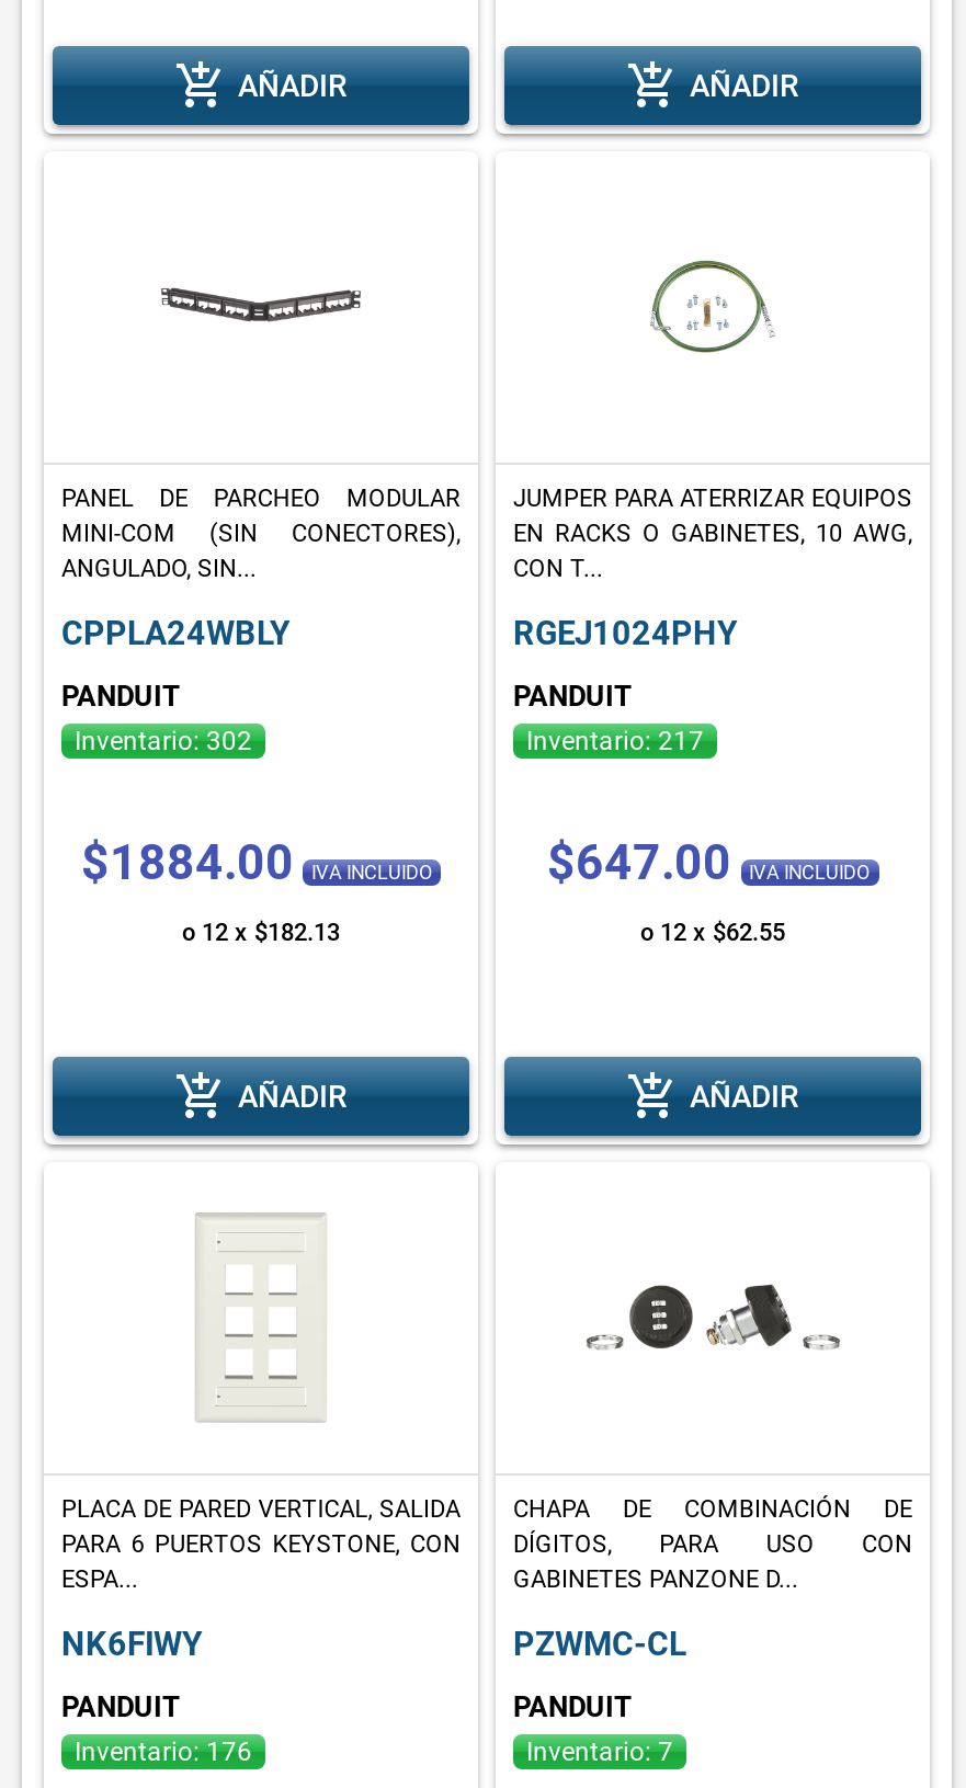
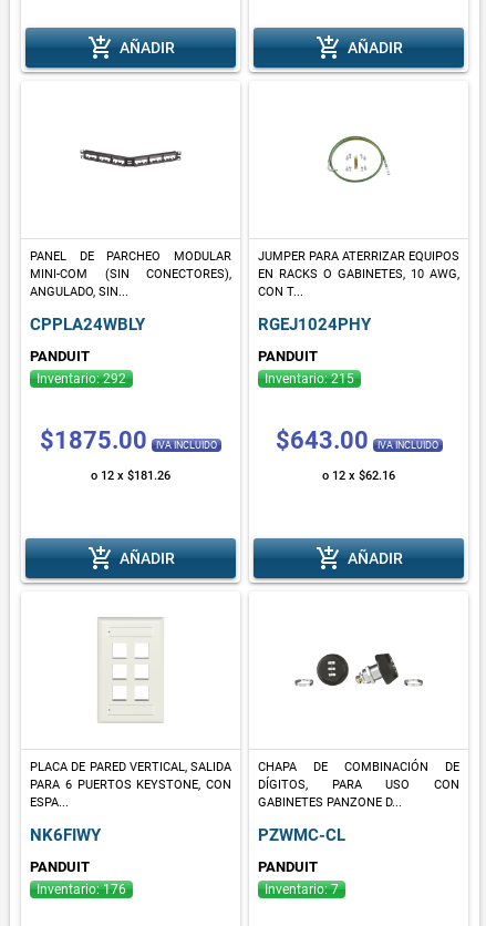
[75,726,252,756] Inventario: 302 -> [37,371,126,387] Inventario: 292
[526,726,704,756] Inventario: 217 -> [265,371,354,387] Inventario: 215
[81,835,432,890] $1884.00 IVA INCLUIDO -> [40,426,217,454] $1875.00 IVA INCLUIDO
[547,835,870,890] $647.00 IVA INCLUIDO -> [275,426,438,454] $643.00 IVA INCLUIDO
[182,919,340,947] o 12 x $182.13 -> [91,469,170,483] o 12 x $181.26
[640,919,785,947] o 12 x $62.55 -> [322,469,395,483] o 12 x $62.16

